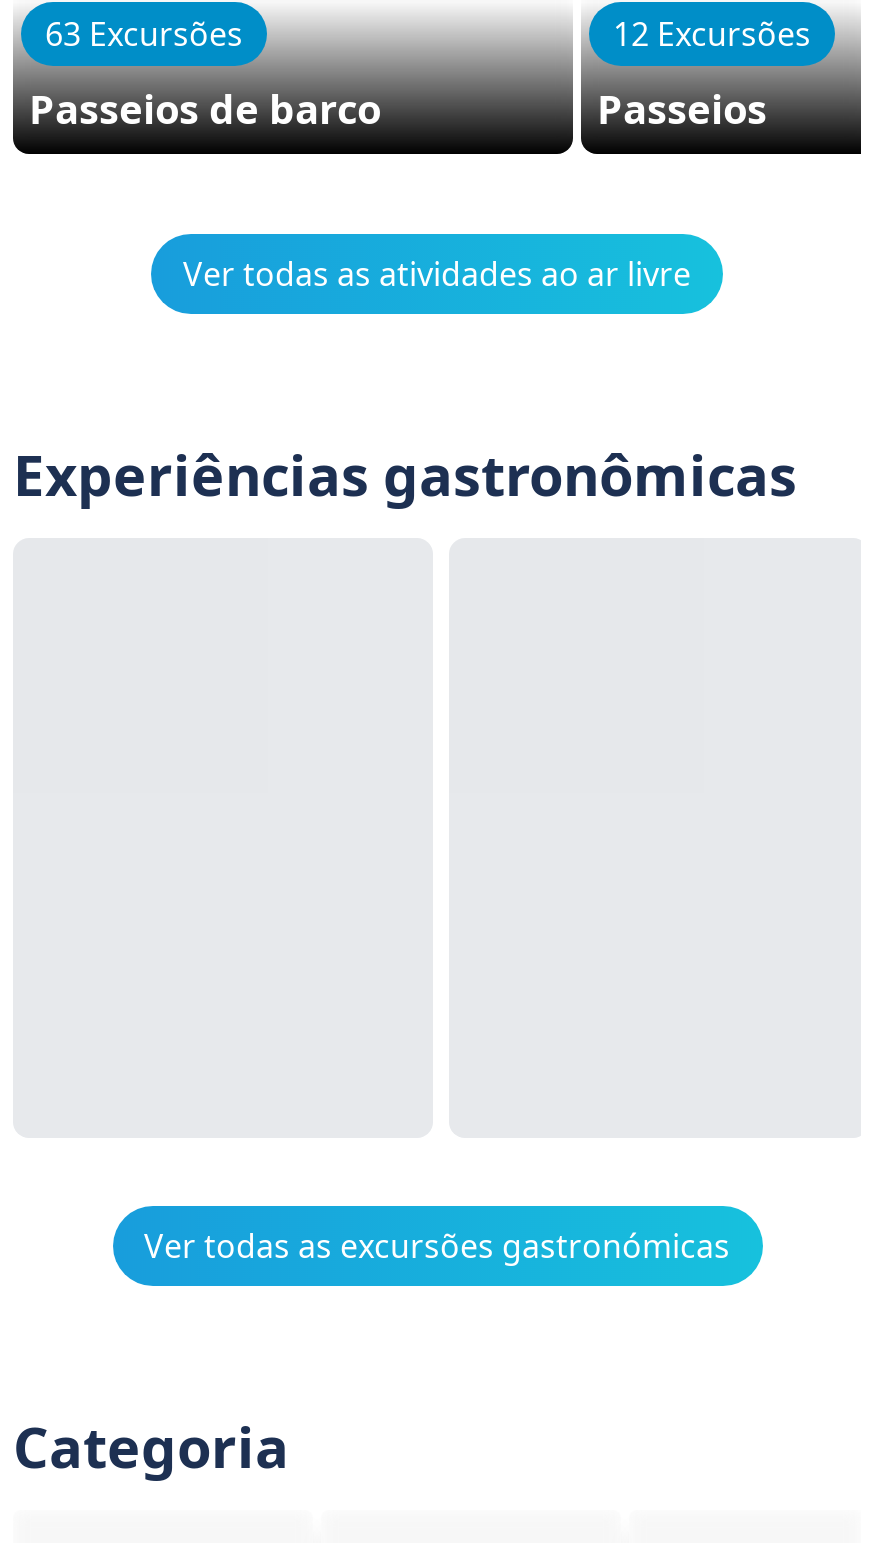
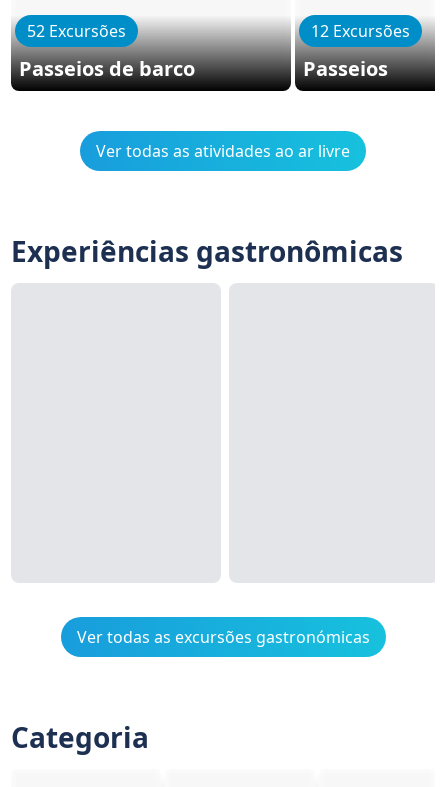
[45,12,243,56] 63 Excursões -> [27,20,126,42] 52 Excursões

